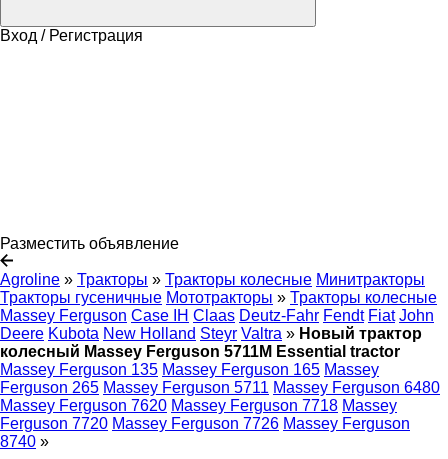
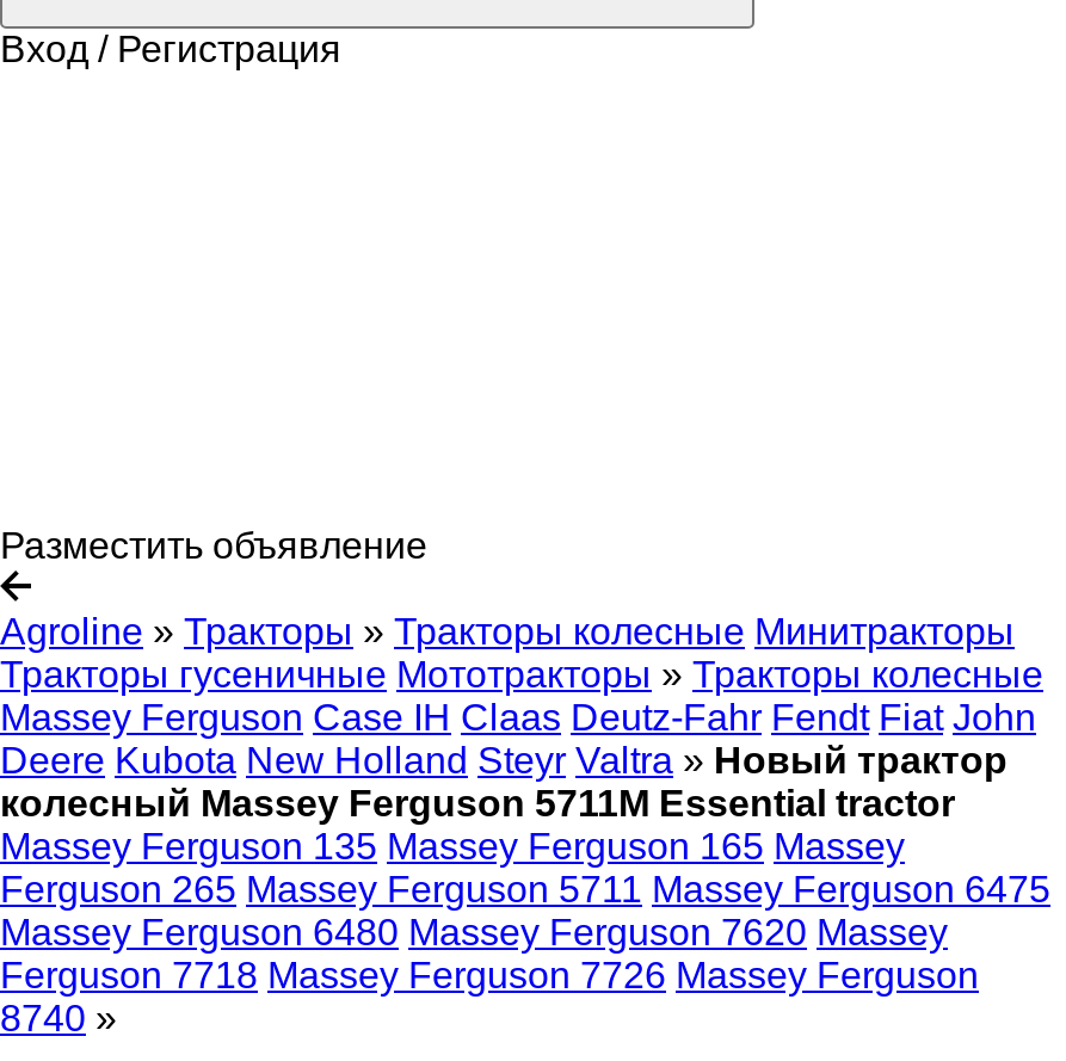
[0,379,440,396] Ferguson 265 Massey Ferguson 5711 Massey Ferguson 6480 -> [0,869,1050,909] Ferguson 265 Massey Ferguson 5711 Massey Ferguson 6475
[0,397,397,414] Massey Ferguson 7620 Massey Ferguson 7718 Massey -> [0,912,948,952] Massey Ferguson 6480 Massey Ferguson 7620 Massey
[0,415,410,432] Ferguson 7720 Massey Ferguson 7726 Massey Ferguson -> [0,955,979,995] Ferguson 7718 Massey Ferguson 7726 Massey Ferguson

